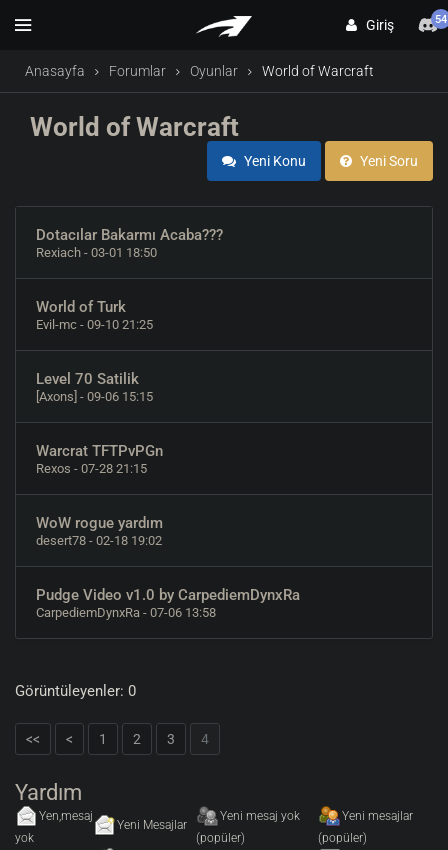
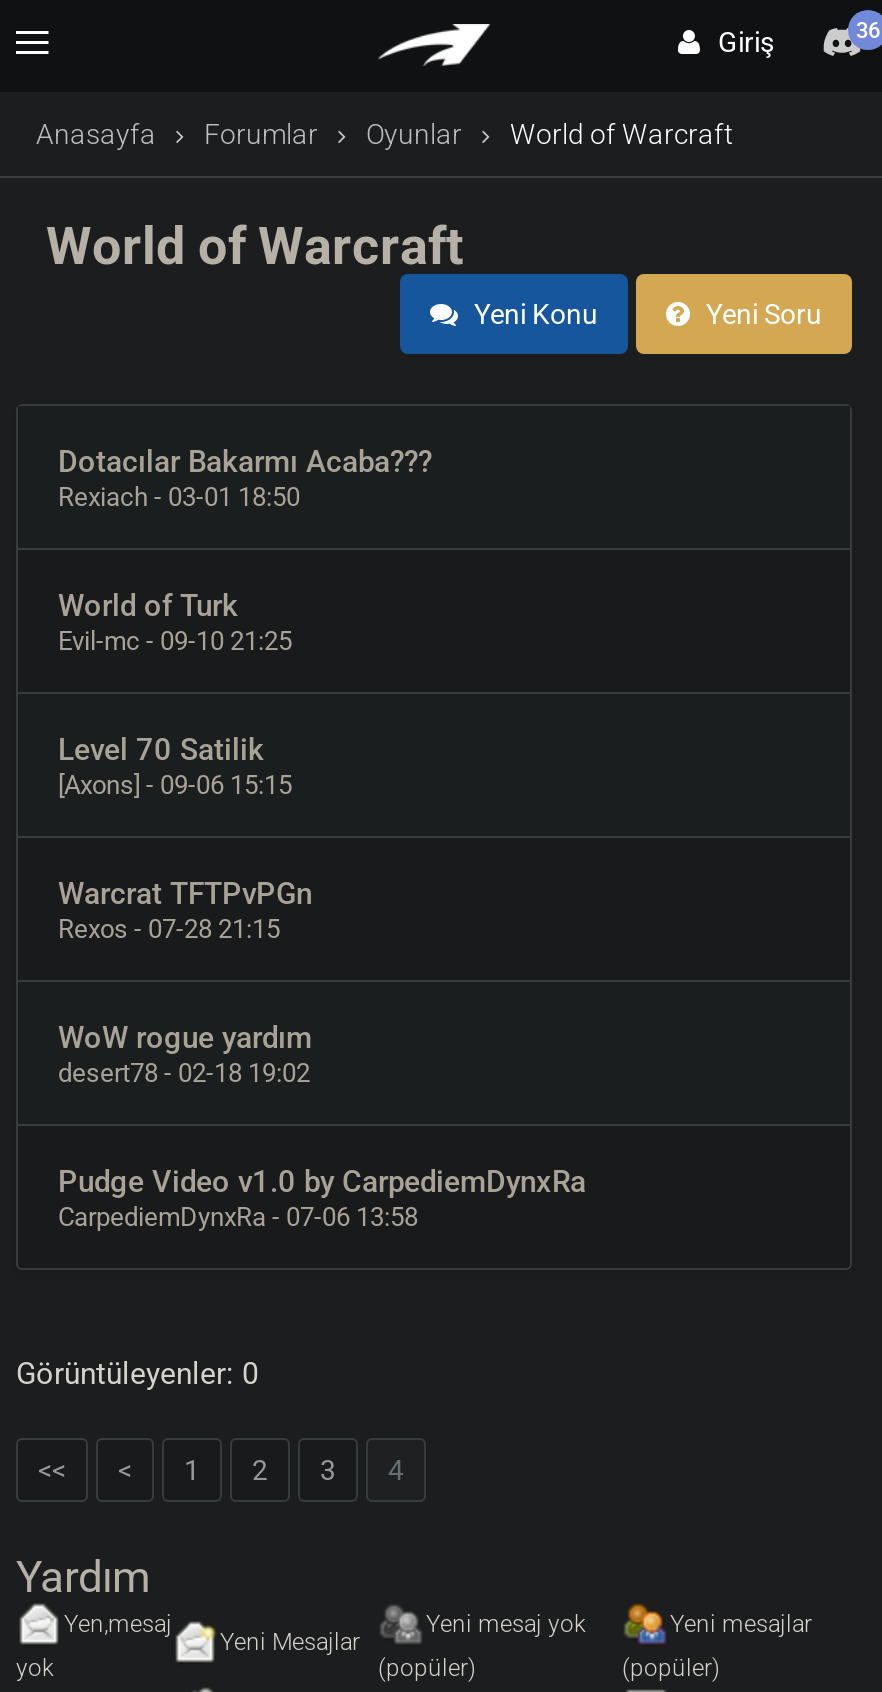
[435,13,447,26] 54 -> [856,18,880,44] 36

